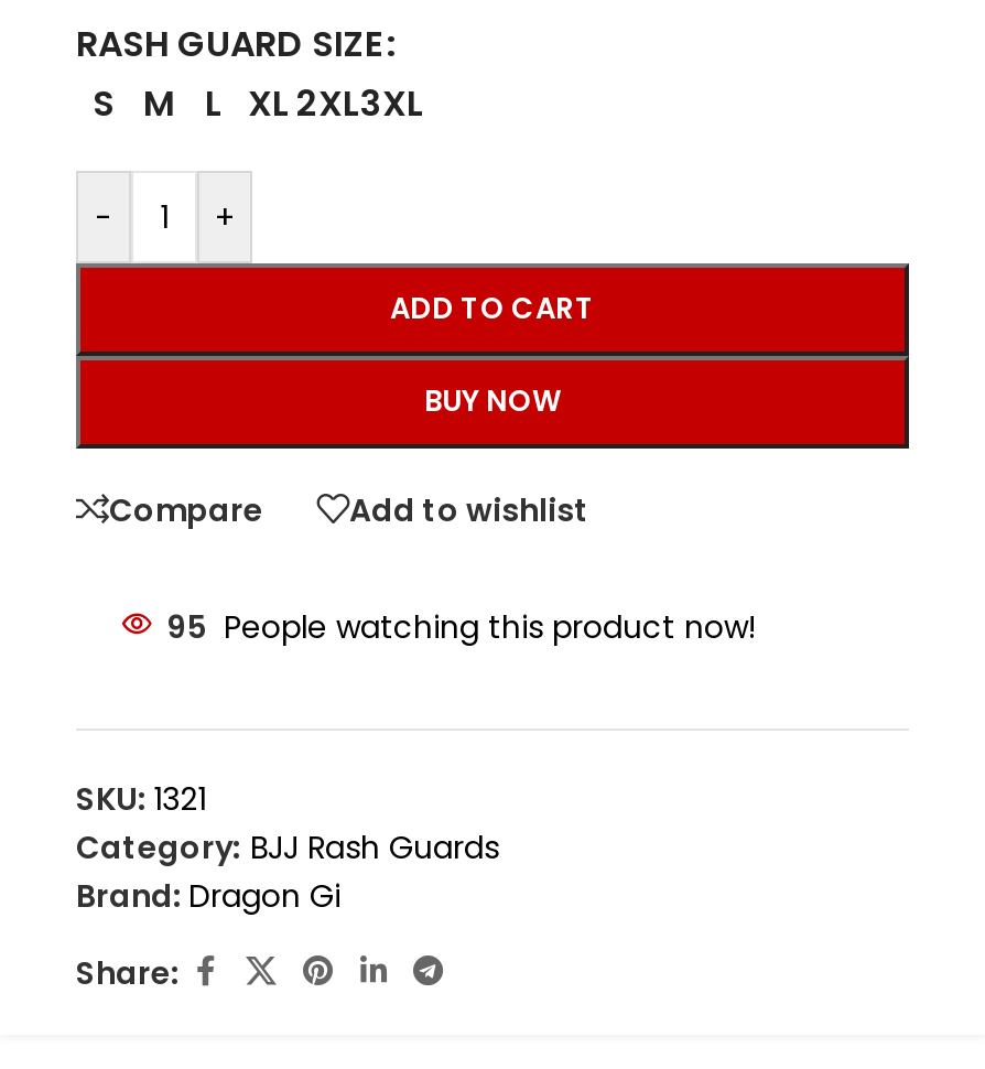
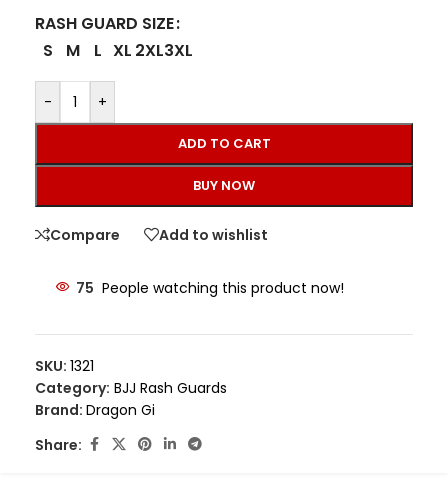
[166,605,757,649] 95 People watching this product now! -> [76,278,344,298] 75 People watching this product now!

